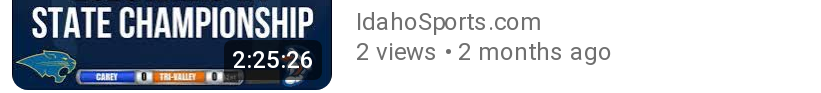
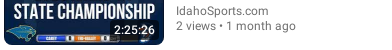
[356,38,612,66] 2 views • 2 months ago -> [176,19,296,33] 2 views • 1 month ago

